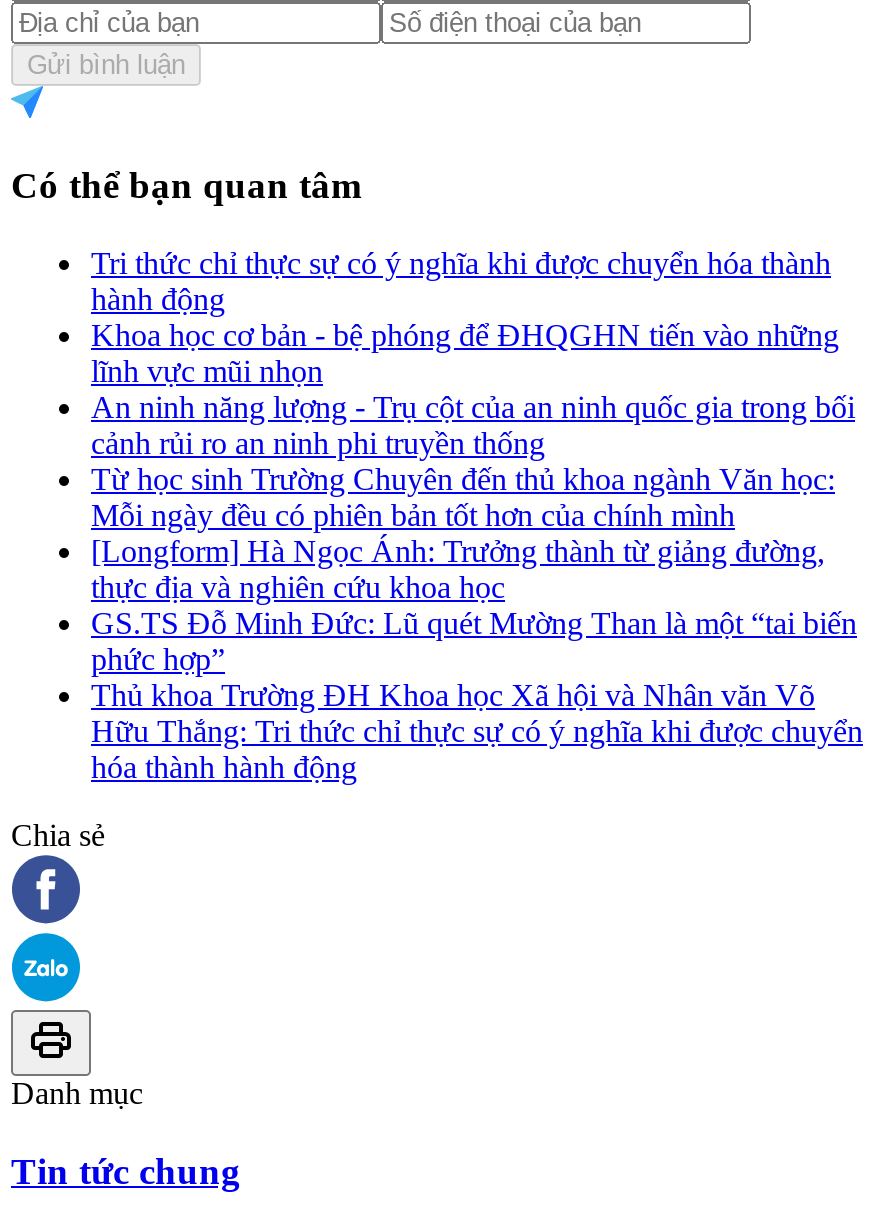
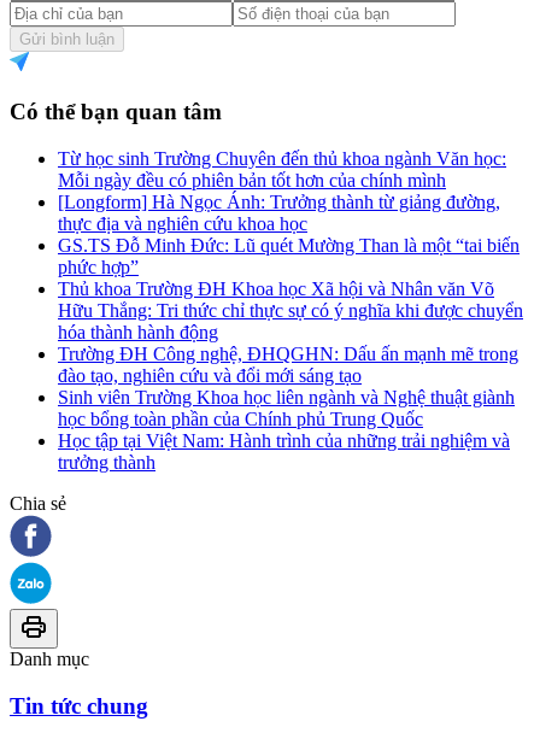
[91,246,855,460] Tri thức chỉ thực sự có ý nghĩa khi được chuyển hóa thành | hành động | Khoa học cơ bản - bệ phóng để ĐHQGHN tiến vào những | lĩnh vực mũi nhọn | An ninh năng lượng - Trụ cột của an ninh quốc gia trong bối | cảnh rủi ro an ninh phi truyền thống -> none
moved [91,462,863,784] -> [58,148,523,342]: Từ học sinh Trường Chuyên đến thủ khoa ngành Văn học: | Mỗi ngày đều có phiên bản tốt hơn của chính mình | [Longform] Hà Ngọc Ánh: Trưởng thành từ giảng đường, | ... | Hữu Thắng: Tri thức chỉ thực sự có ý nghĩa khi được chuyển | hóa thành hành động
none -> [58,343,518,472] Trường ĐH Công nghệ, ĐHQGHN: Dấu ấn mạnh mẽ trong | đào tạo, nghiên cứu và đổi mới sáng tạo | Sinh viên Trường Khoa học liên ngành và Nghệ thuật giành | học bổng toàn phần của Chính phủ Trung Quốc | Học tập tại Việt Nam: Hành trình của những trải nghiệm và | trưởng thành

